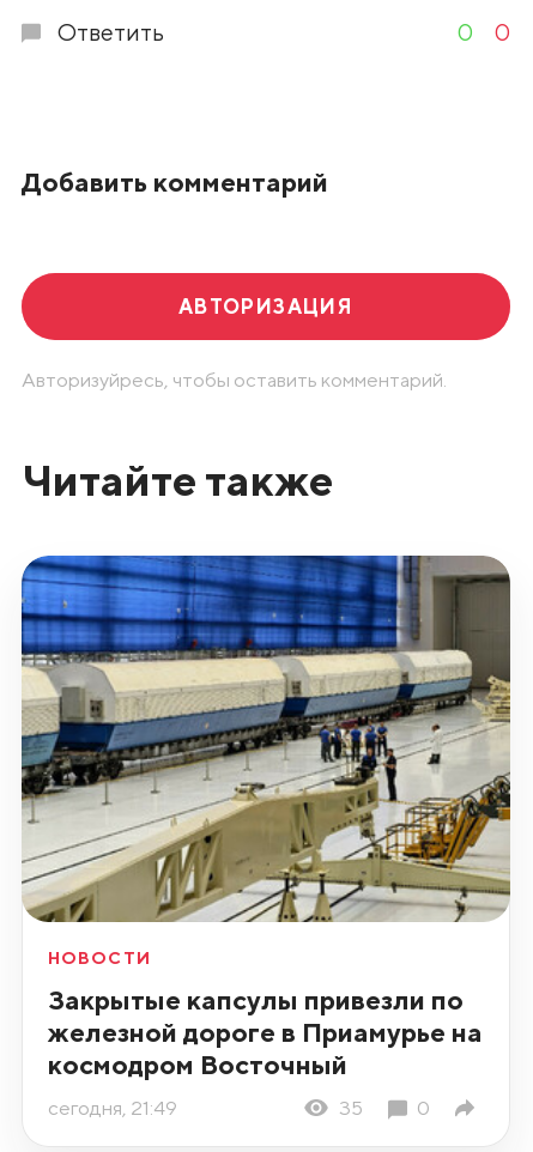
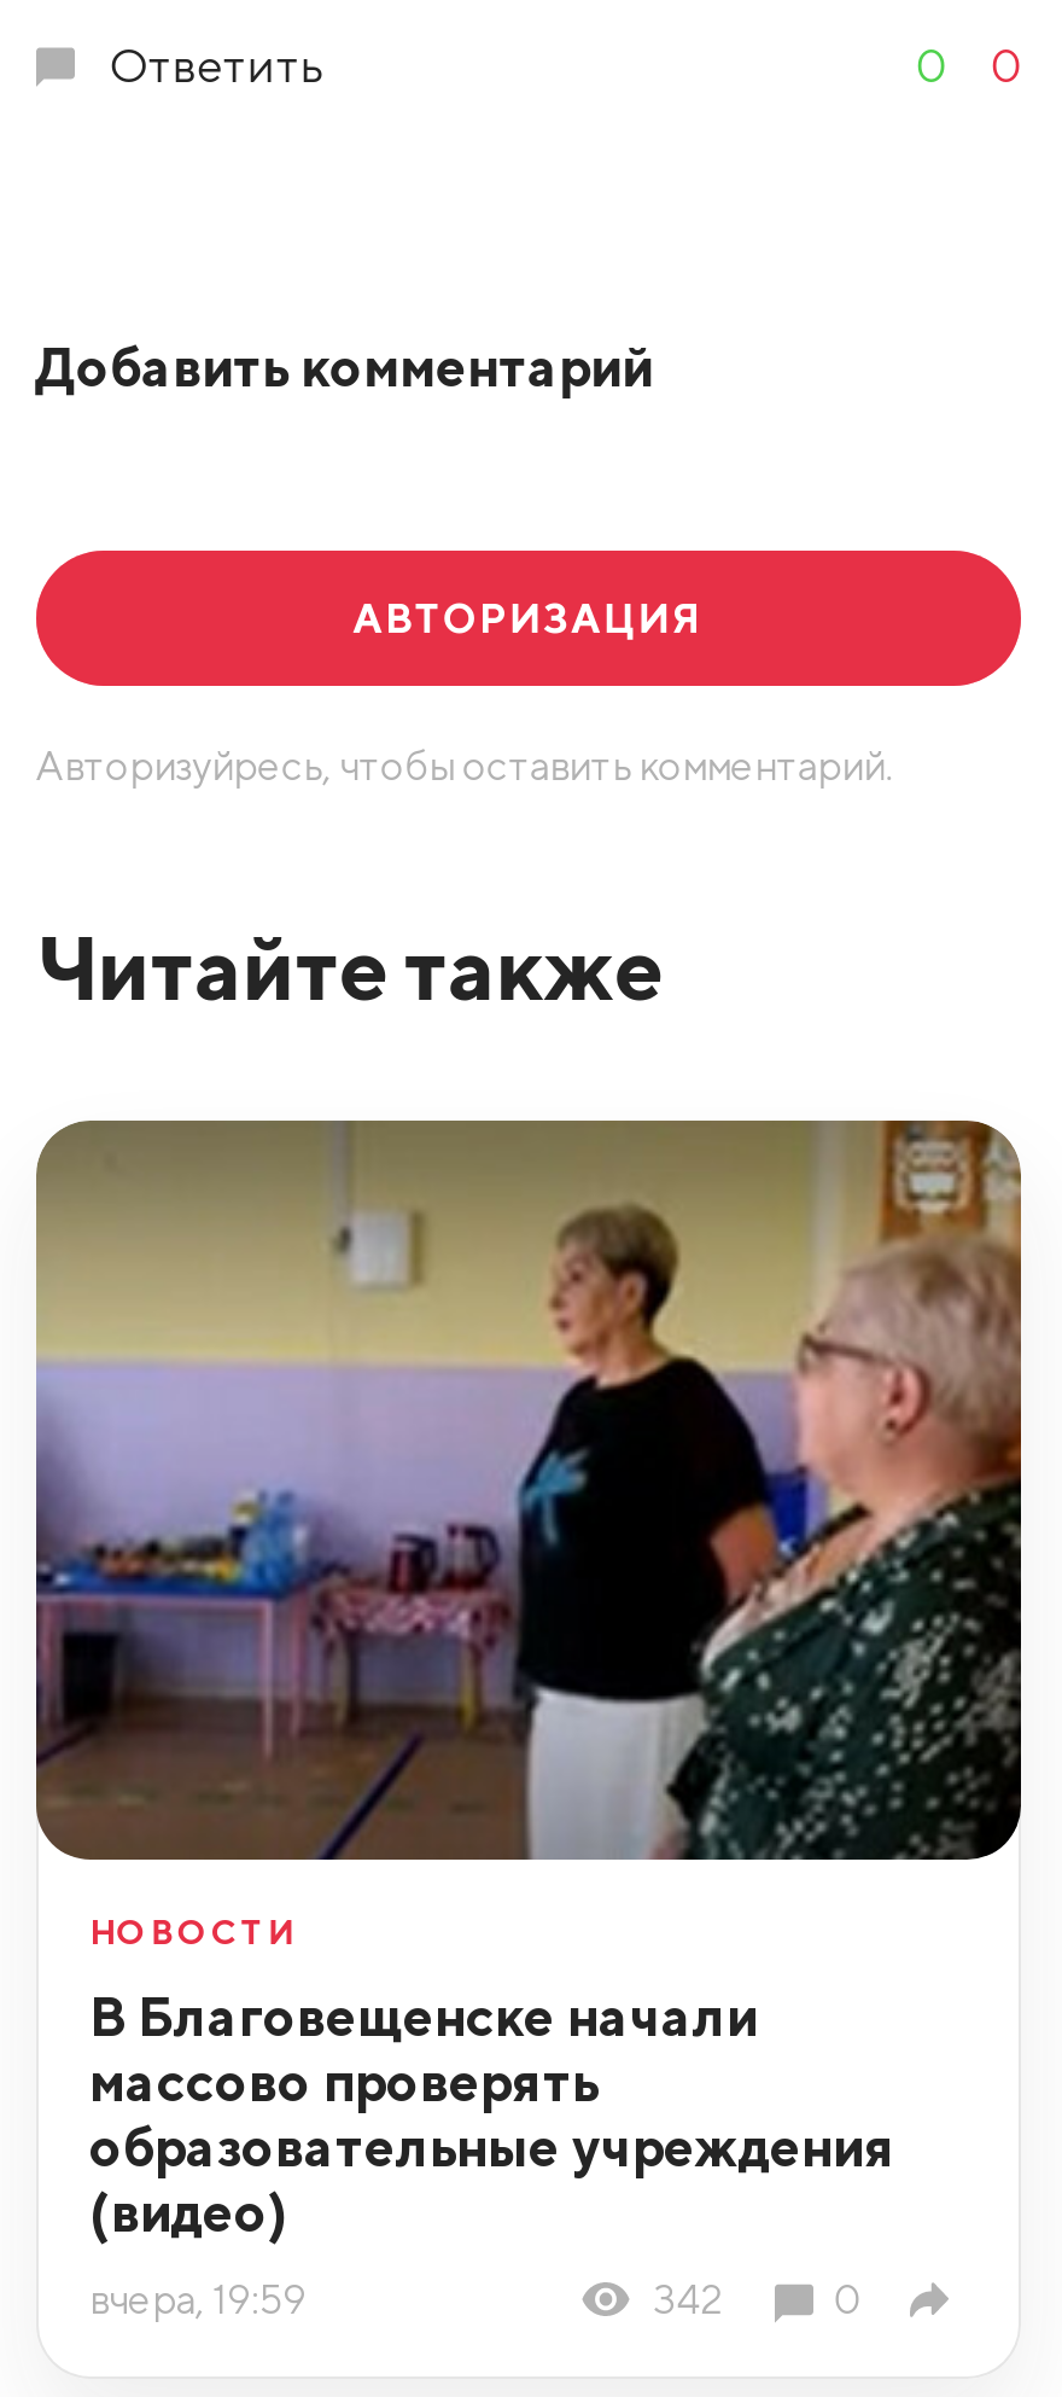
[20,554,511,923] [image] -> [34,1118,1023,1862] [image]
[48,983,483,1080] Закрытые капсулы привезли по | железной дороге в Приамурье на | космодром Восточный -> [89,1982,895,2242] В Благовещенске начали | массово проверять | образовательные учреждения | (видео)
[48,1096,363,1120] сегодня, 21:49 | 35 -> [89,2276,725,2324] вчера, 19:59 | 342

